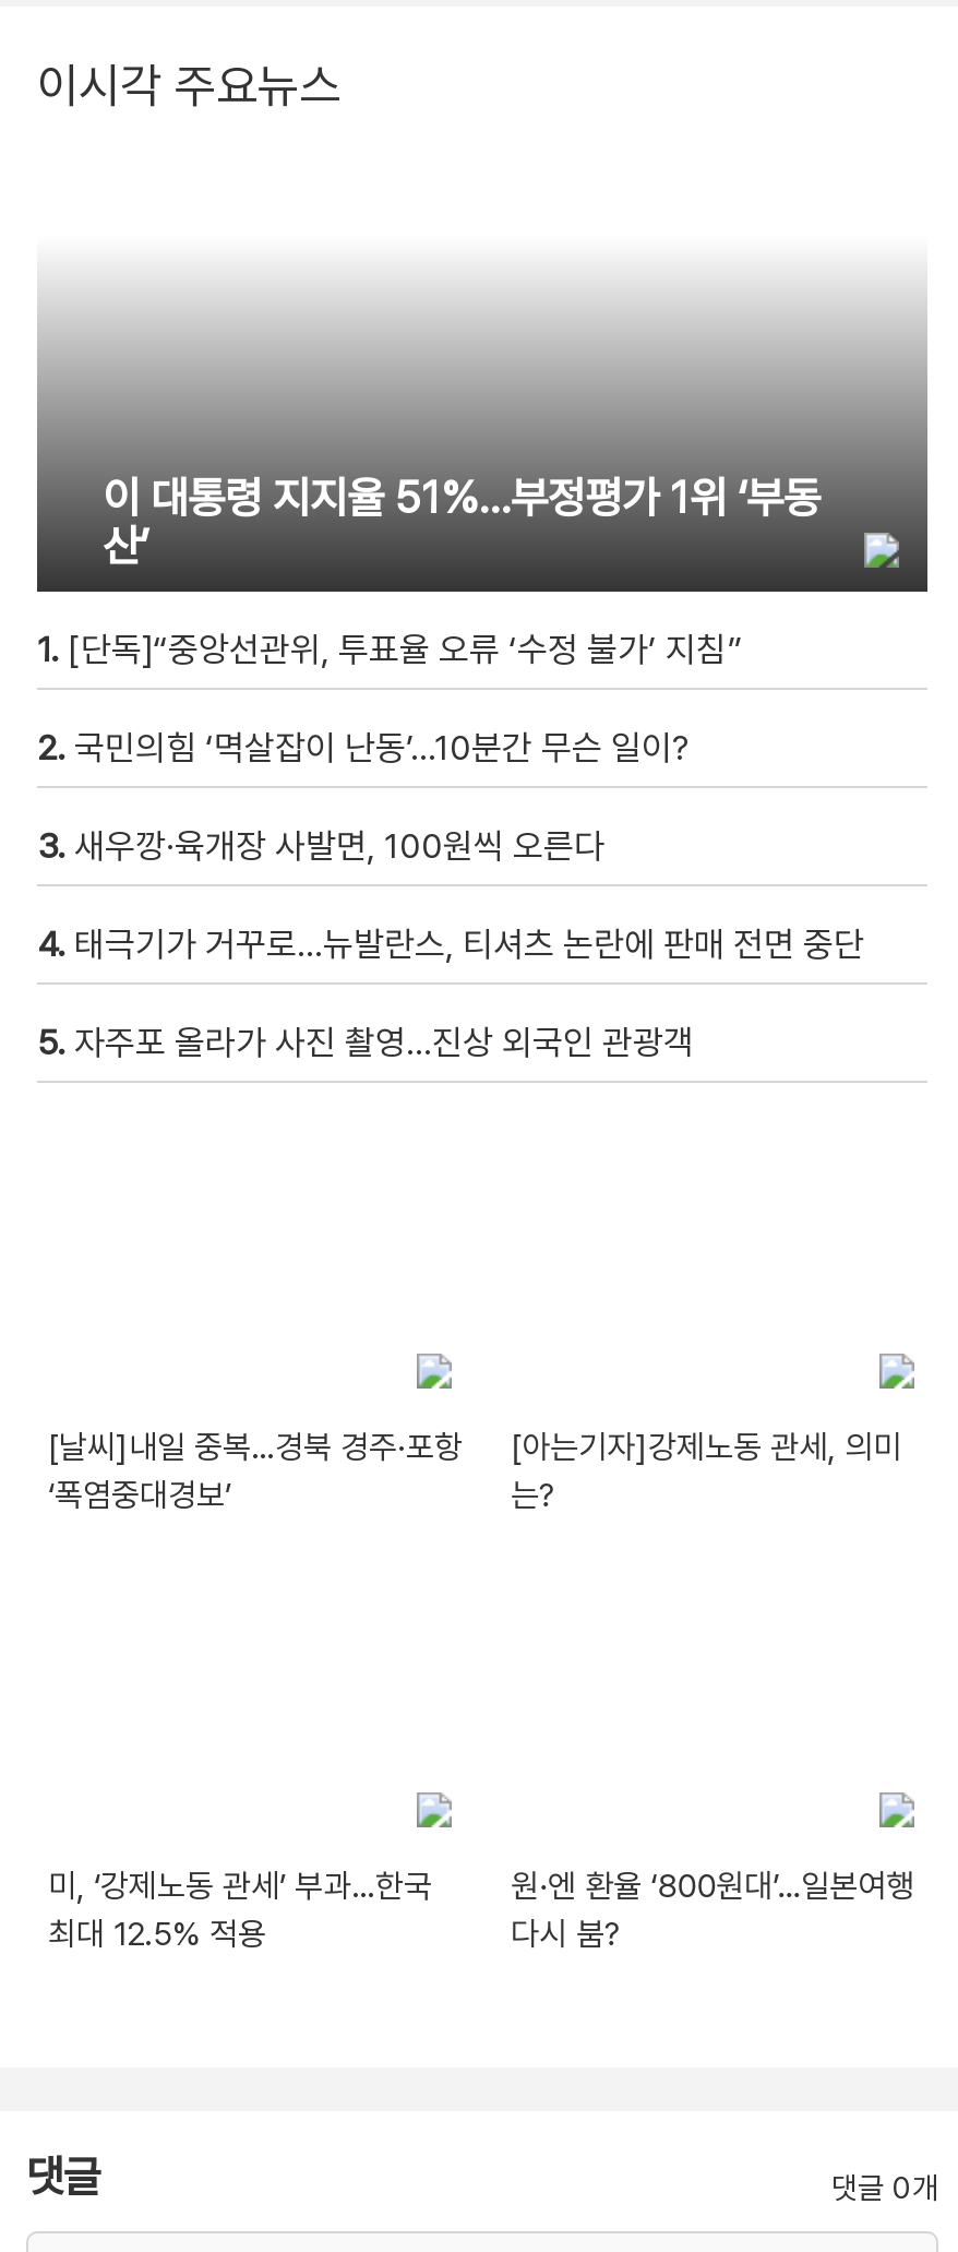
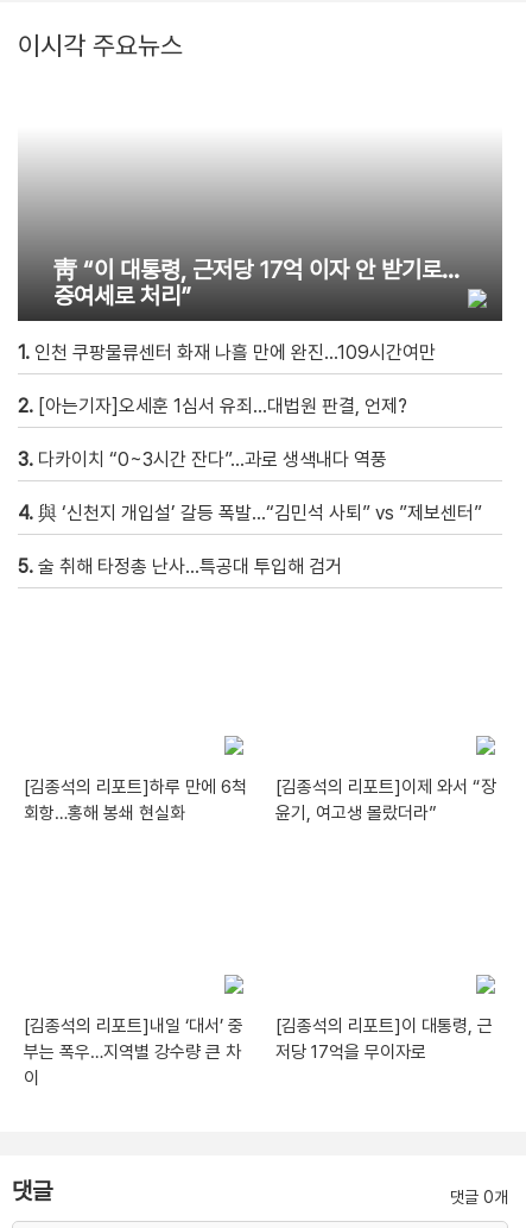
[103,470,821,571] 이 대통령 지지율 51%…부정평가 1위 ‘부동 | 산’ -> [53,255,460,310] 靑 “이 대통령, 근저당 17억 이자 안 받기로… | 증여세로 처리”
[37,628,742,669] 1. [단독]“중앙선관위, 투표율 오류 ‘수정 불가’ 지침” -> [18,341,436,363] 1. 인천 쿠팡물류센터 화재 나흘 만에 완진…109시간여만
[37,726,690,767] 2. 국민의힘 ‘멱살잡이 난동’…10분간 무슨 일이? -> [18,394,407,417] 2. [아는기자]오세훈 1심서 유죄…대법원 판결, 언제?
[37,824,604,866] 3. 새우깡·육개장 사발면, 100원씩 오른다 -> [18,448,387,470] 3. 다카이치 “0~3시간 잔다”…과로 생색내다 역풍
[37,922,864,964] 4. 태극기가 거꾸로…뉴발란스, 티셔츠 논란에 판매 전면 중단 -> [18,501,482,524] 4. 與 ‘신천지 개입설’ 갈등 폭발…“김민석 사퇴” vs ”제보센터”
[37,1021,694,1062] 5. 자주포 올라가 사진 촬영…진상 외국인 관광객 -> [18,555,342,577] 5. 술 취해 타정총 난사…특공대 투입해 검거
[48,1428,463,1516] [날씨]내일 중복…경북 경주·포항 | ‘폭염중대경보’ -> [24,777,247,824] [김종석의 리포트]하루 만에 6척 | 회항…홍해 봉쇄 현실화
[511,1428,901,1516] [아는기자]강제노동 관세, 의미 | 는? -> [276,777,496,824] [김종석의 리포트]이제 와서 “장 | 윤기, 여고생 몰랐더라”
[48,1866,432,1954] 미, ‘강제노동 관세’ 부과…한국 | 최대 12.5% 적용 -> [24,1015,243,1089] [김종석의 리포트]내일 ‘대서’ 중 | 부는 폭우…지역별 강수량 큰 차 | 이
[511,1866,915,1954] 원·엔 환율 ‘800원대’…일본여행 | 다시 붐? -> [276,1015,493,1063] [김종석의 리포트]이 대통령, 근 | 저당 17억을 무이자로

